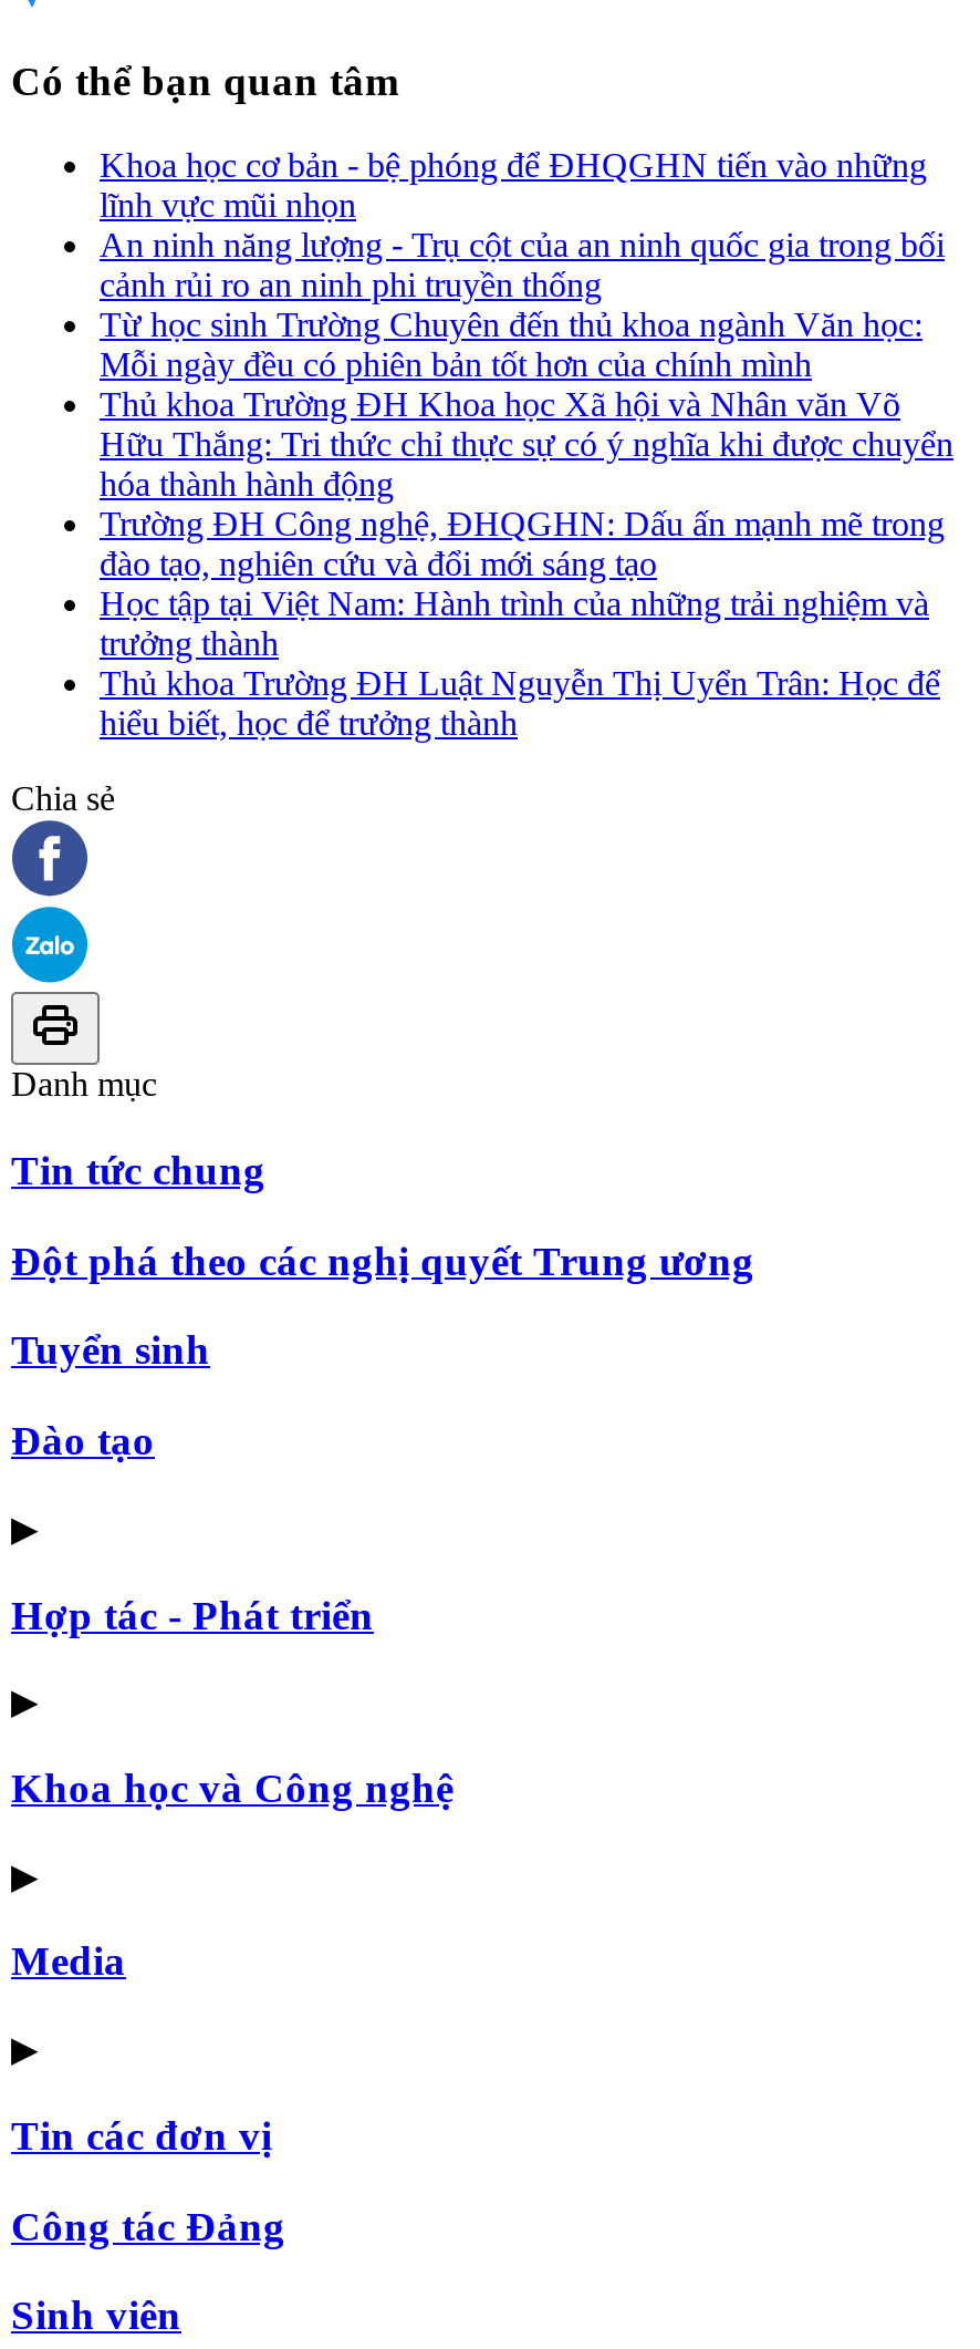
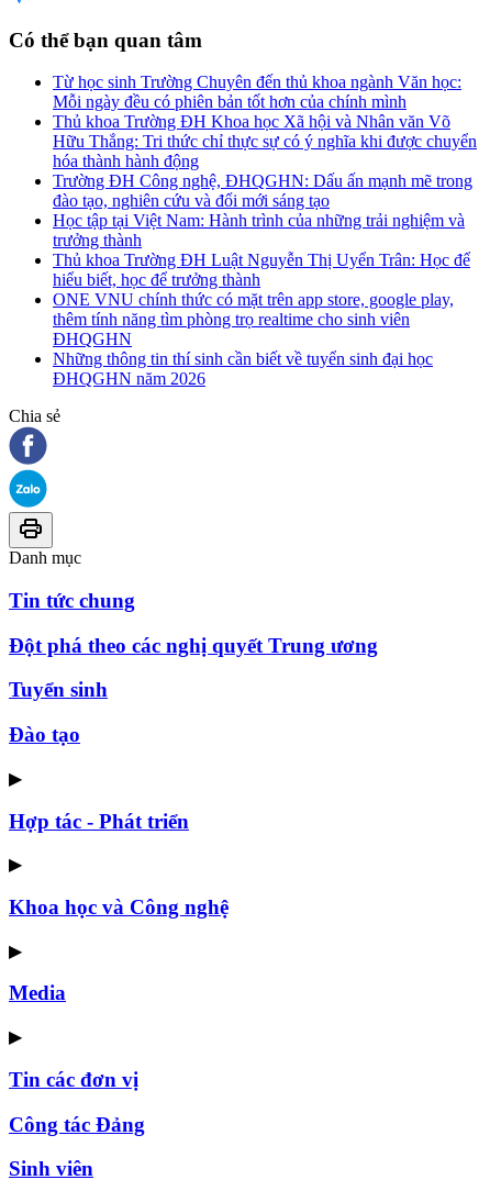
[100,147,945,304] Khoa học cơ bản - bệ phóng để ĐHQGHN tiến vào những | lĩnh vực mũi nhọn | An ninh năng lượng - Trụ cột của an ninh quốc gia trong bối | cảnh rủi ro an ninh phi truyền thống -> none
moved [100,306,953,742] -> [53,73,477,289]: Từ học sinh Trường Chuyên đến thủ khoa ngành Văn học: | Mỗi ngày đều có phiên bản tốt hơn của chính mình | Thủ khoa Trường ĐH Khoa học Xã hội và Nhân văn Võ | ... | Thủ khoa Trường ĐH Luật Nguyễn Thị Uyển Trân: Học để | hiểu biết, học để trưởng thành
none -> [53,290,454,388] ONE VNU chính thức có mặt trên app store, google play, | thêm tính năng tìm phòng trọ realtime cho sinh viên | ĐHQGHN | Những thông tin thí sinh cần biết về tuyển sinh đại học | ĐHQGHN năm 2026

